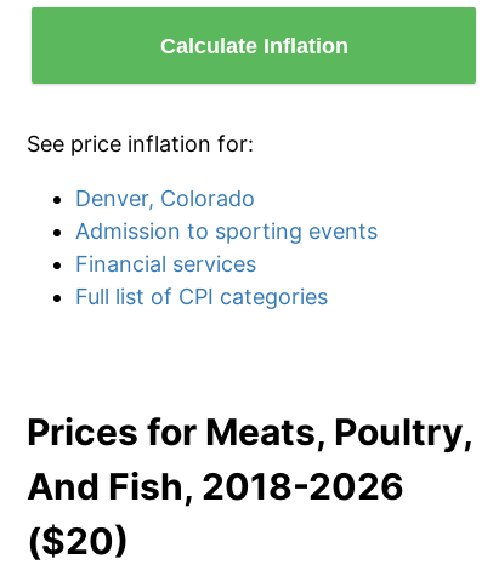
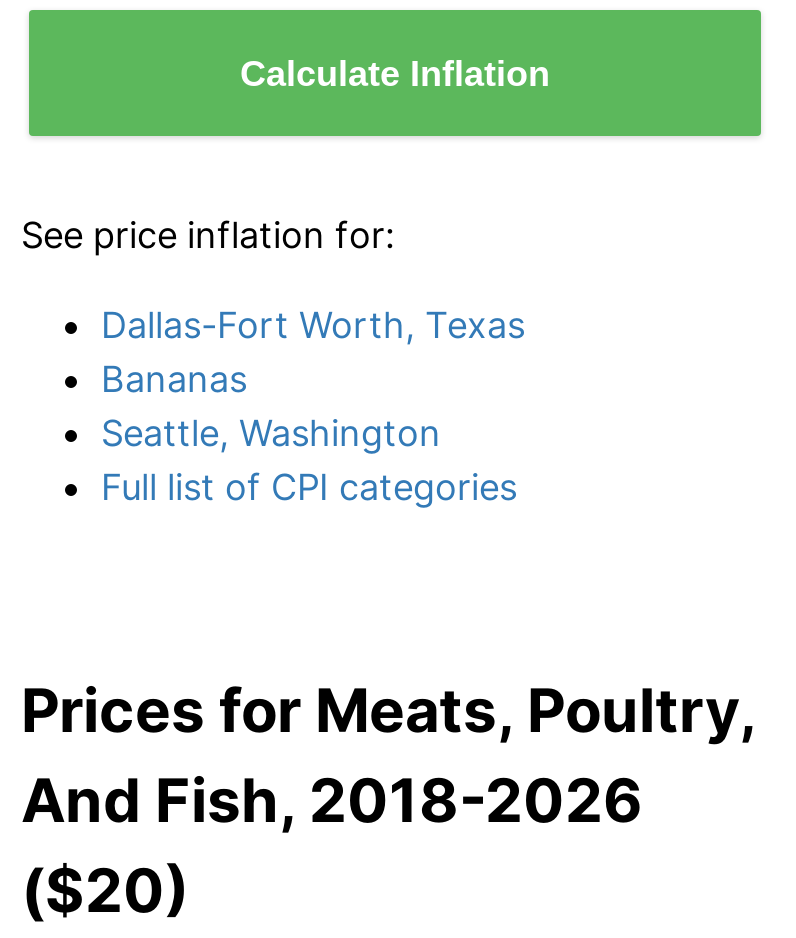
[75,186,378,276] Denver, Colorado | Admission to sporting events | Financial services -> [101,304,525,454] Dallas-Fort Worth, Texas | Bananas | Seattle, Washington

